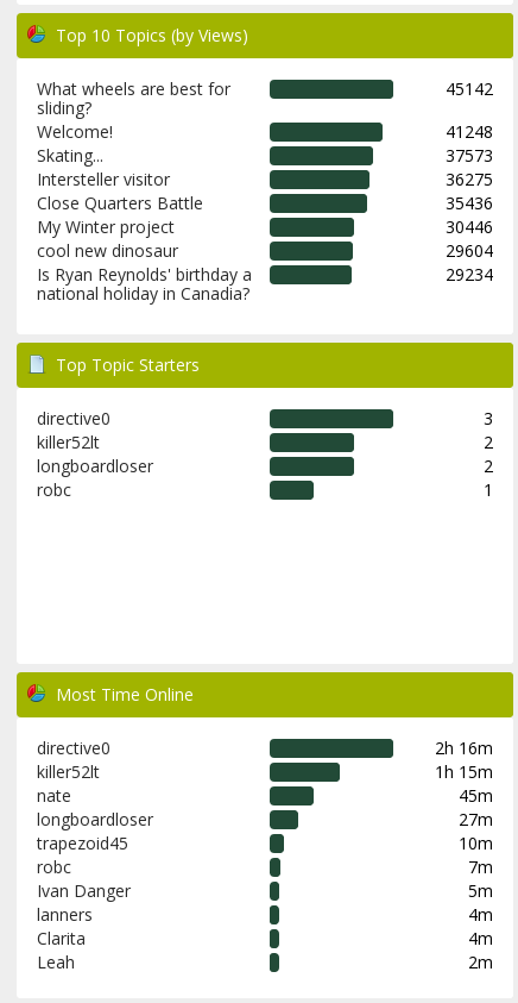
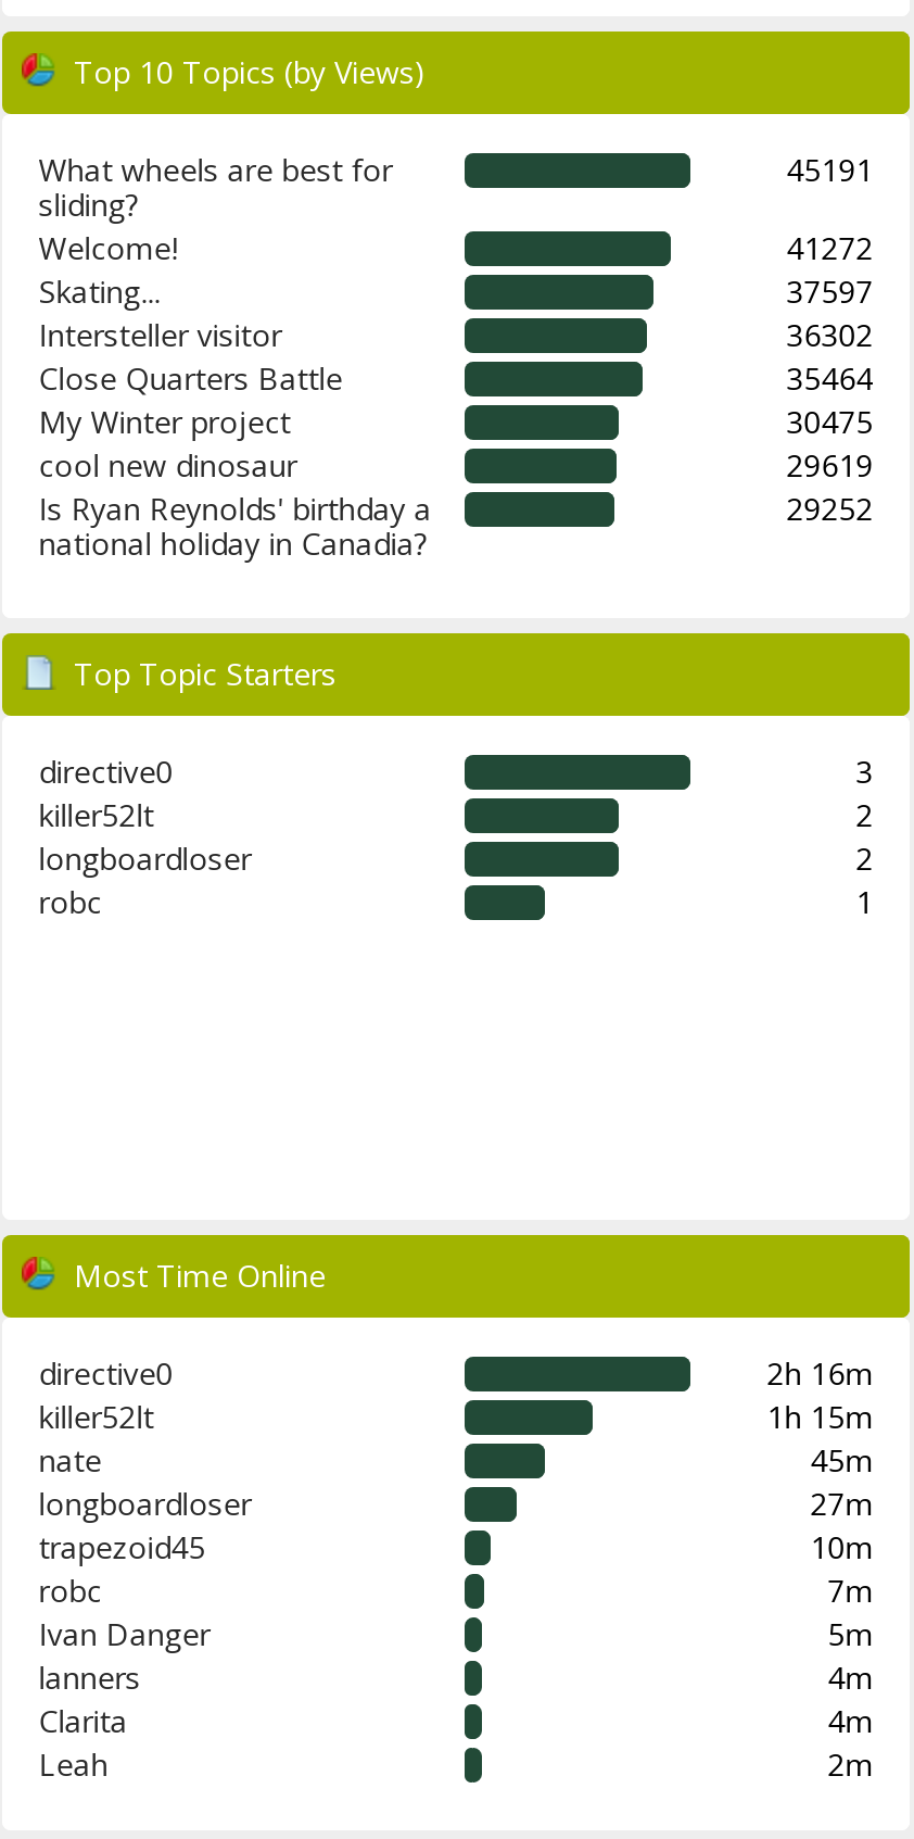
[446,77,493,100] 45142 -> [786,149,873,190] 45191
[446,120,493,143] 41248 -> [786,227,873,268] 41272
[446,144,493,167] 37573 -> [786,270,873,312] 37597
[446,168,493,190] 36275 -> [786,314,873,355] 36302
[446,192,493,214] 35436 -> [786,357,873,399] 35464
[446,215,493,238] 30446 -> [786,401,873,442] 30475
[446,239,493,262] 29604 -> [786,444,873,486] 29619
[446,263,493,286] 29234 -> [786,488,873,529] 29252

